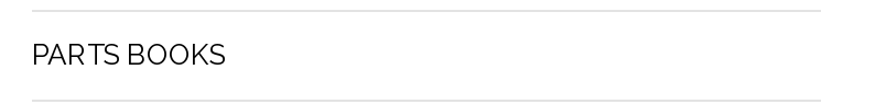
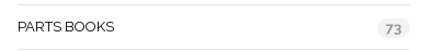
none -> [386,19,401,36] 73

